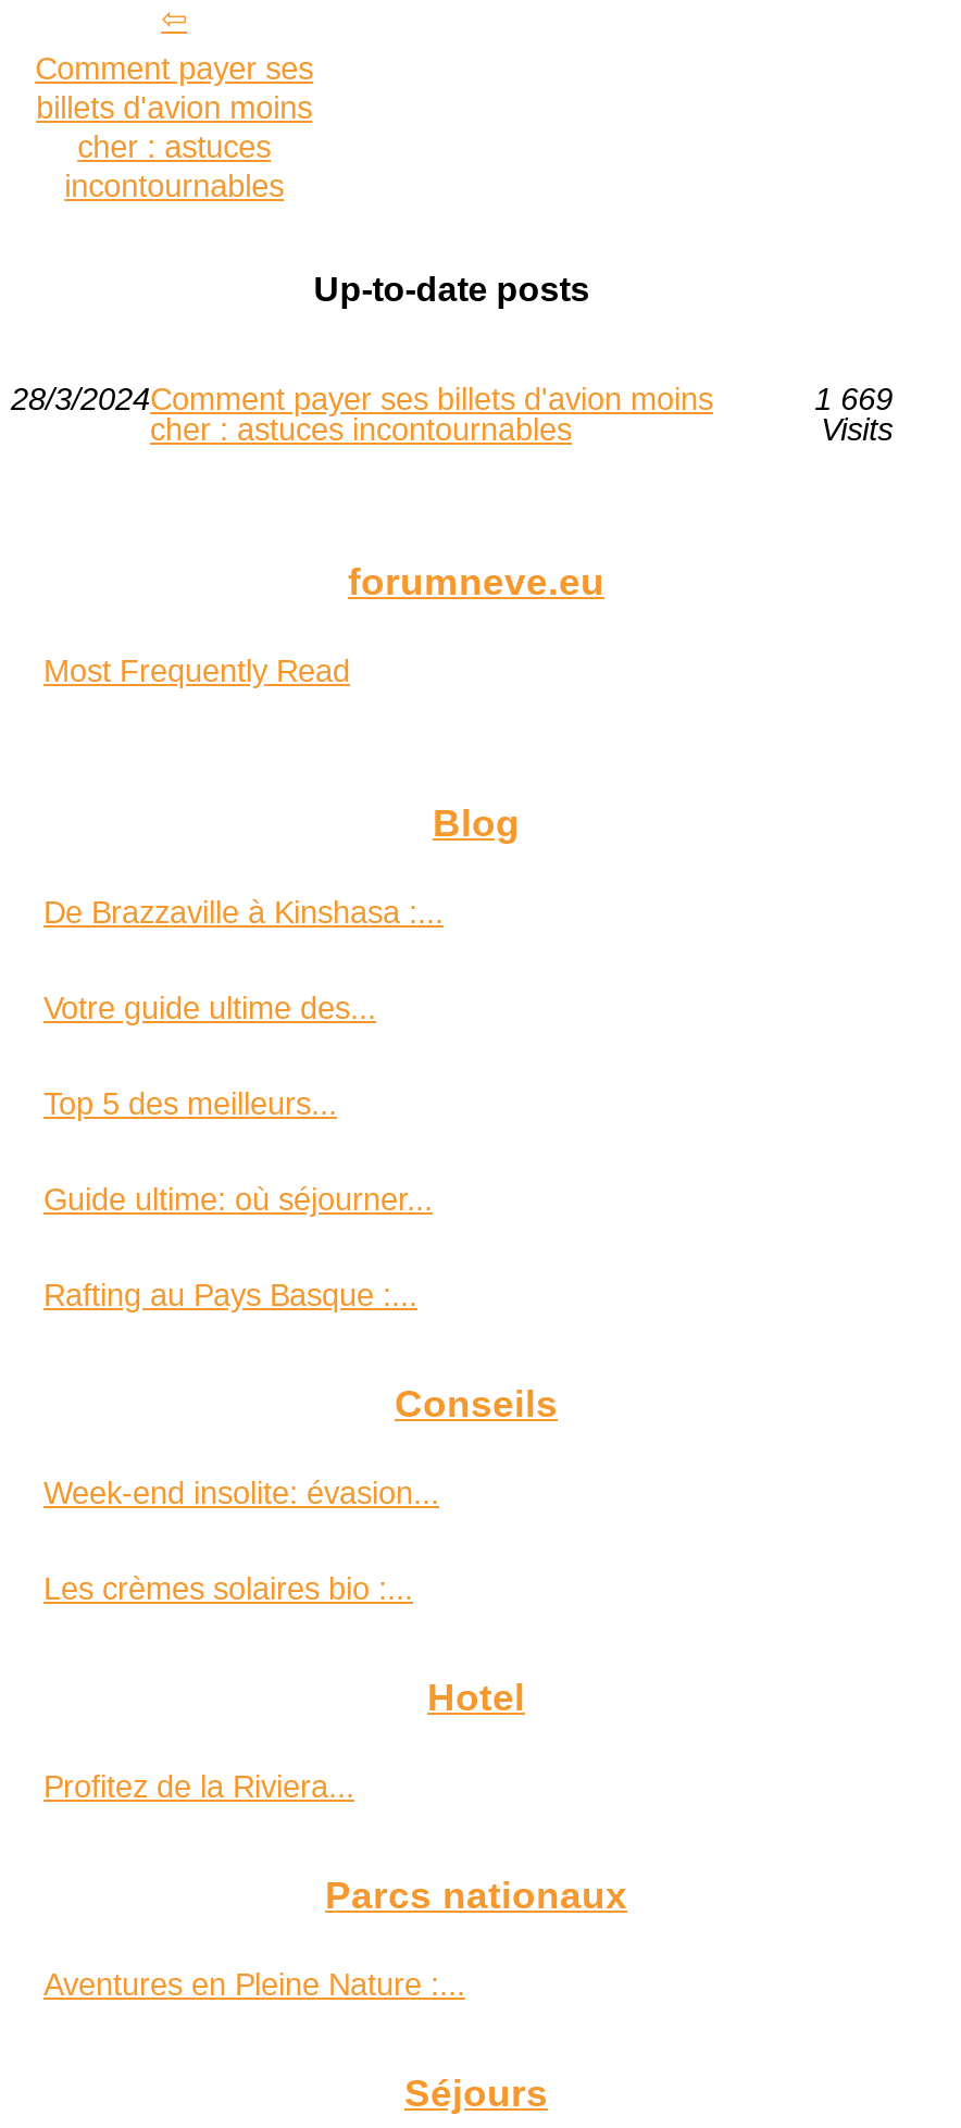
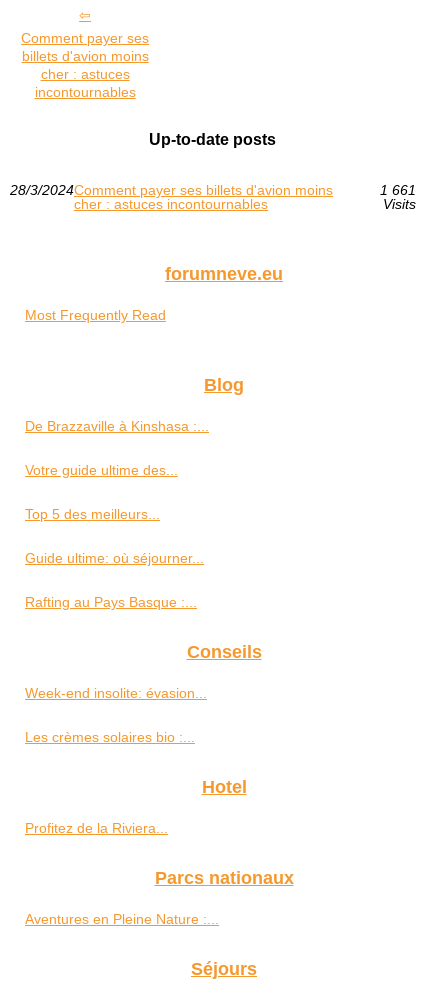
[814,381,893,416] 1 669 -> [380,182,416,198] 1 661

